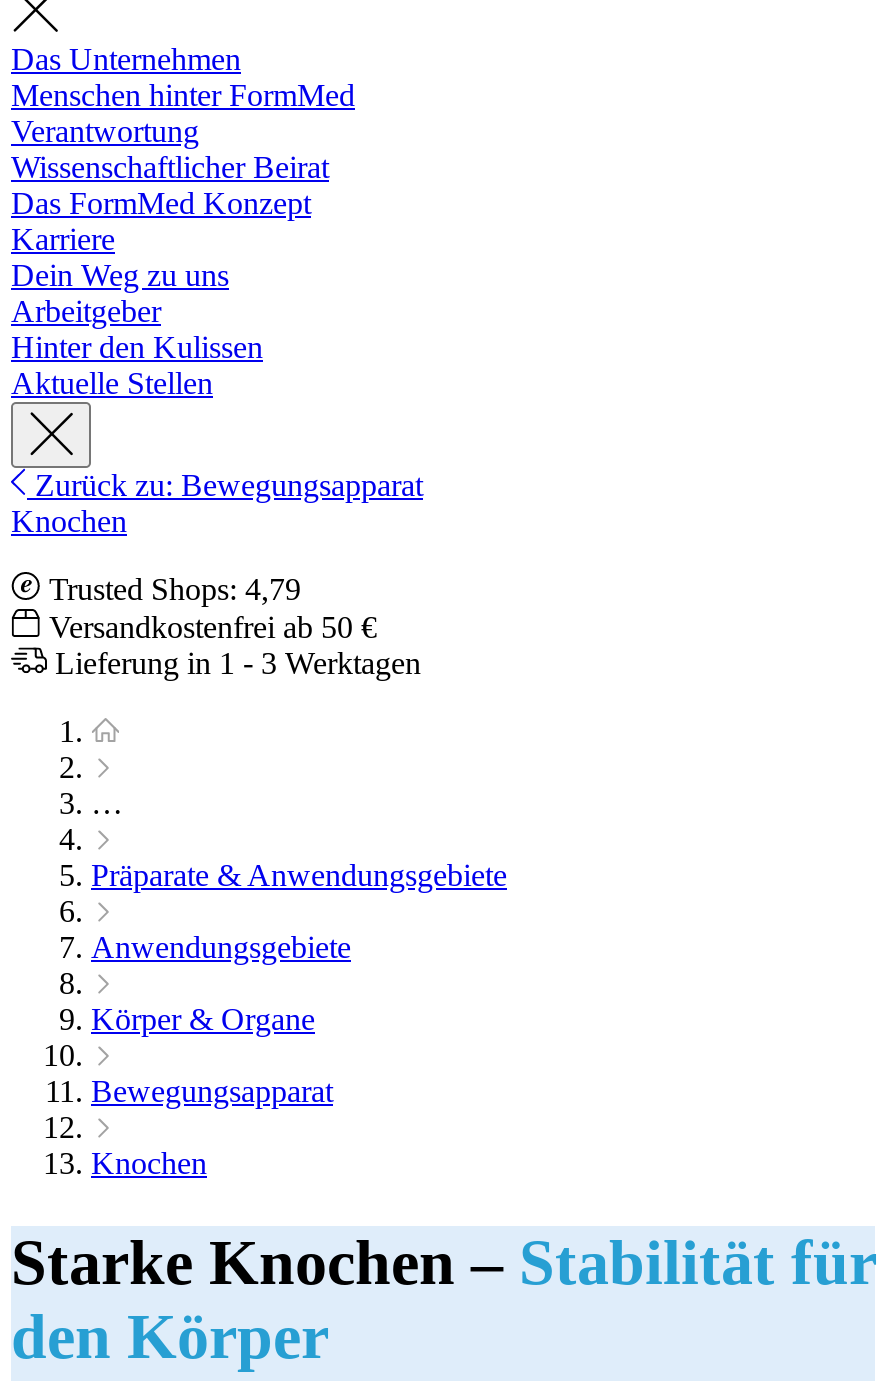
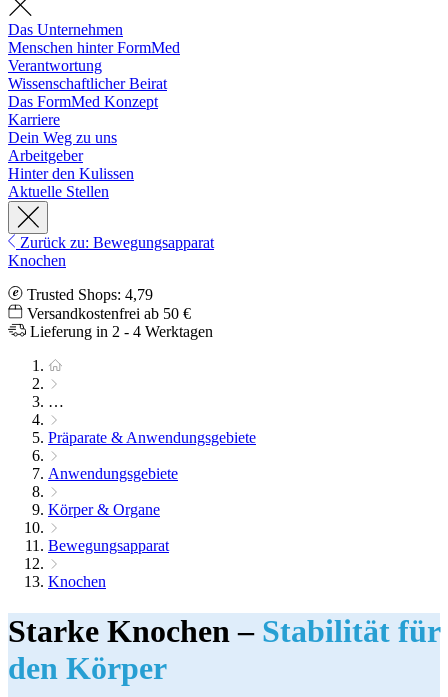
[47,647,421,681] Lieferung in 1 - 3 Werktagen -> [26,323,213,340] Lieferung in 2 - 4 Werktagen

